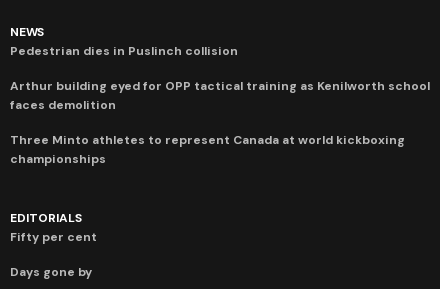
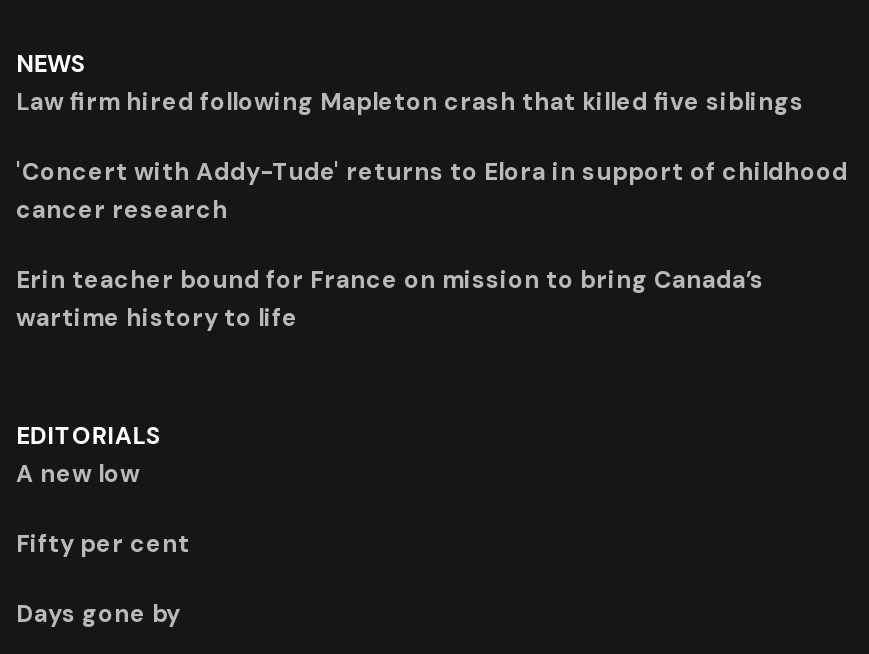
[10,43,238,59] Pedestrian dies in Puslinch collision -> [16,85,804,117] Law firm hired following Mapleton crash that killed five siblings
[10,78,430,113] Arthur building eyed for OPP tactical training as Kenilworth school | faces demolition -> [16,155,848,225] 'Concert with Addy-Tude' returns to Elora in support of childhood | cancer research
[10,132,405,167] Three Minto athletes to represent Canada at world kickboxing | championships -> [16,263,764,333] Erin teacher bound for France on mission to bring Canada’s | wartime history to life
none -> [16,457,140,489] A new low

